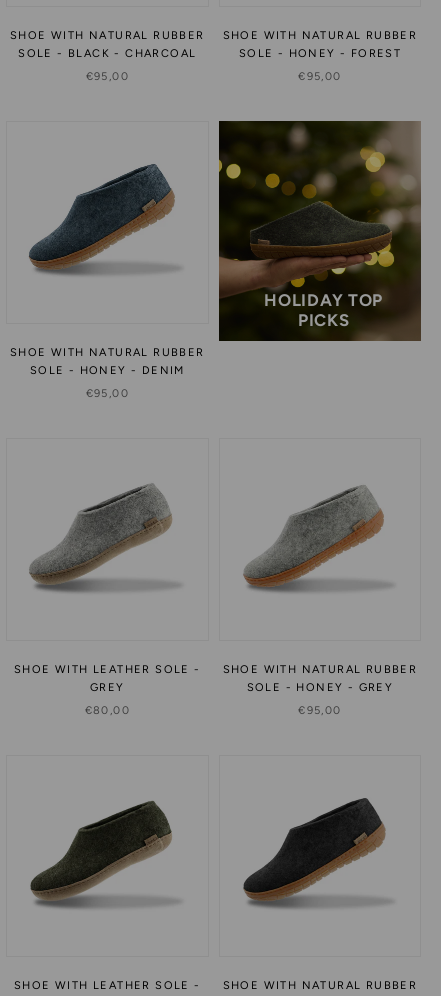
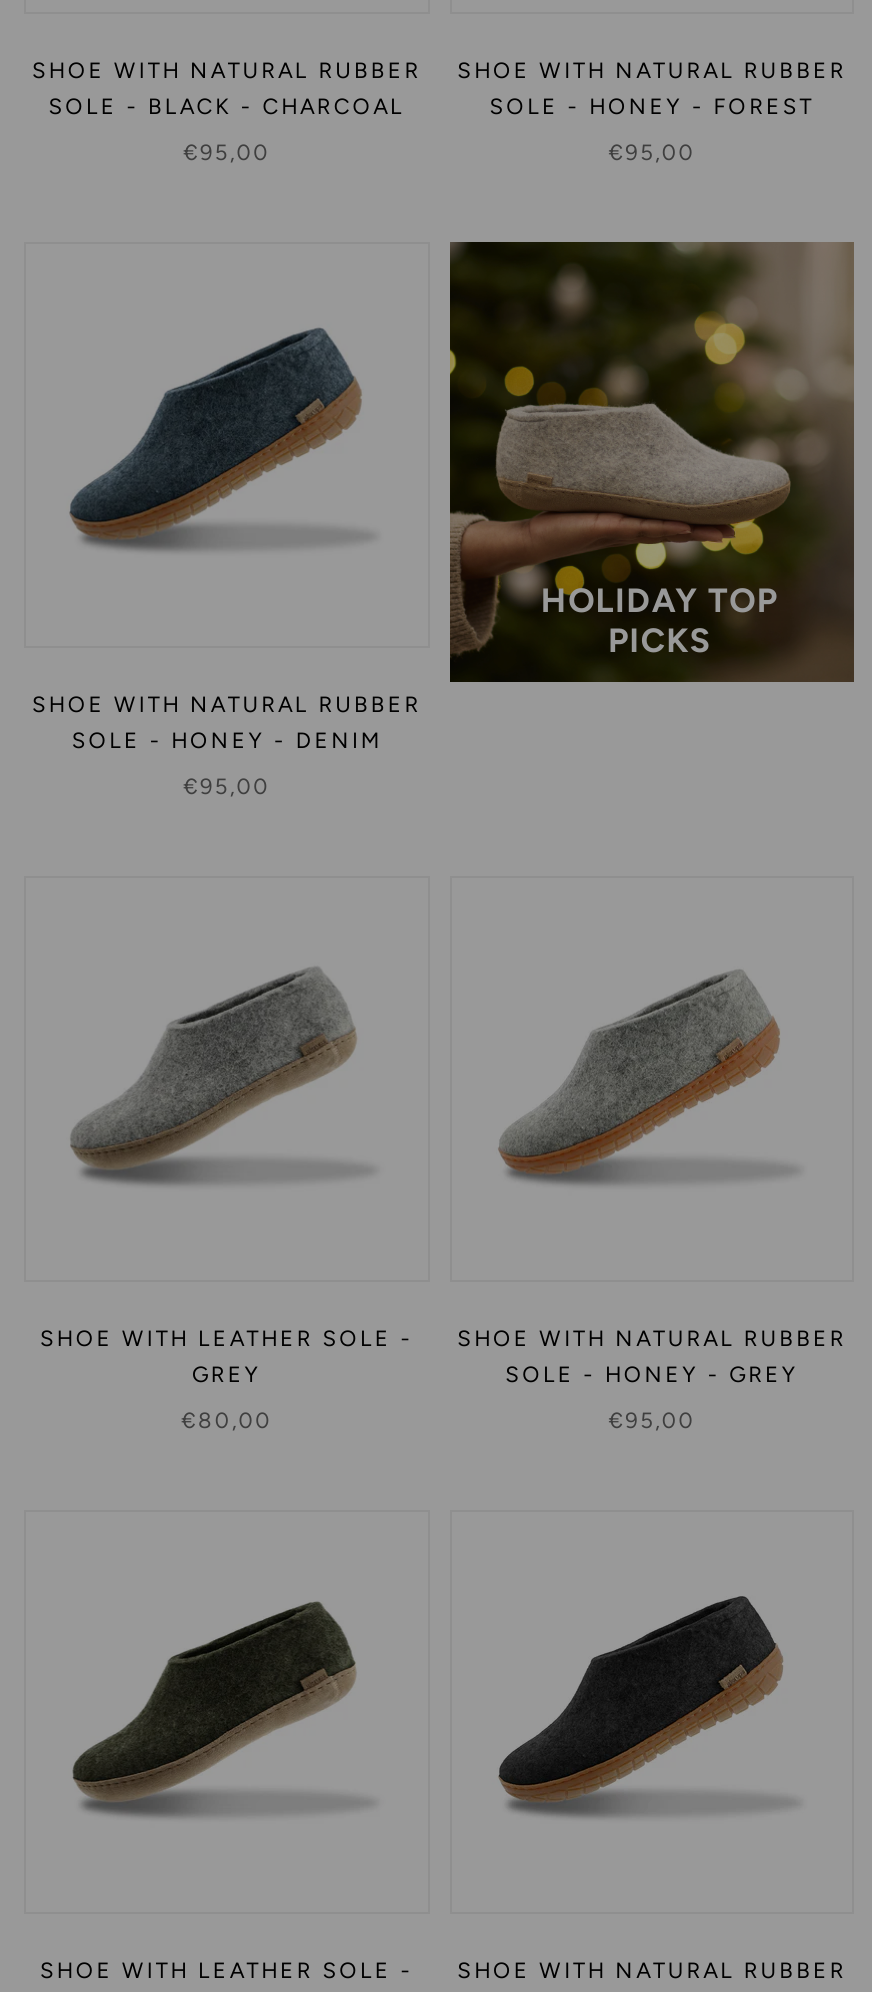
[218,121,420,326] [image] -> [448,242,854,656] [image]

